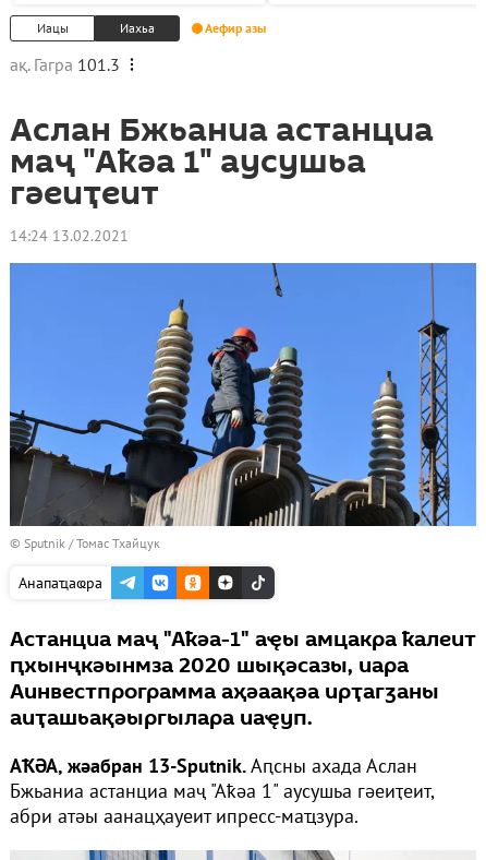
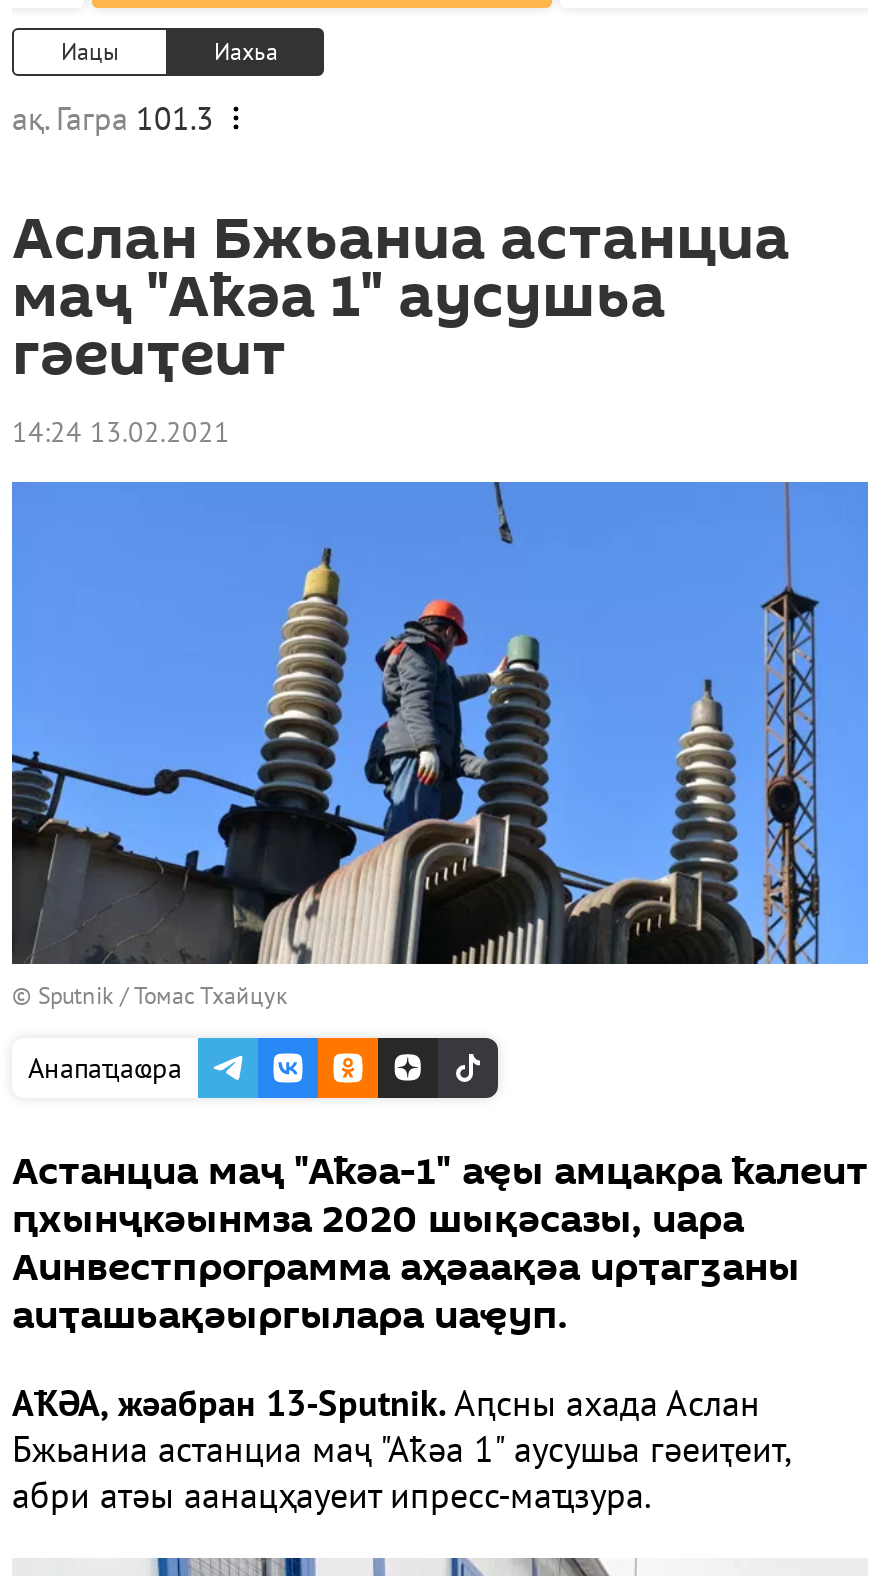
[205,20,266,36] Аефир азы -> none

